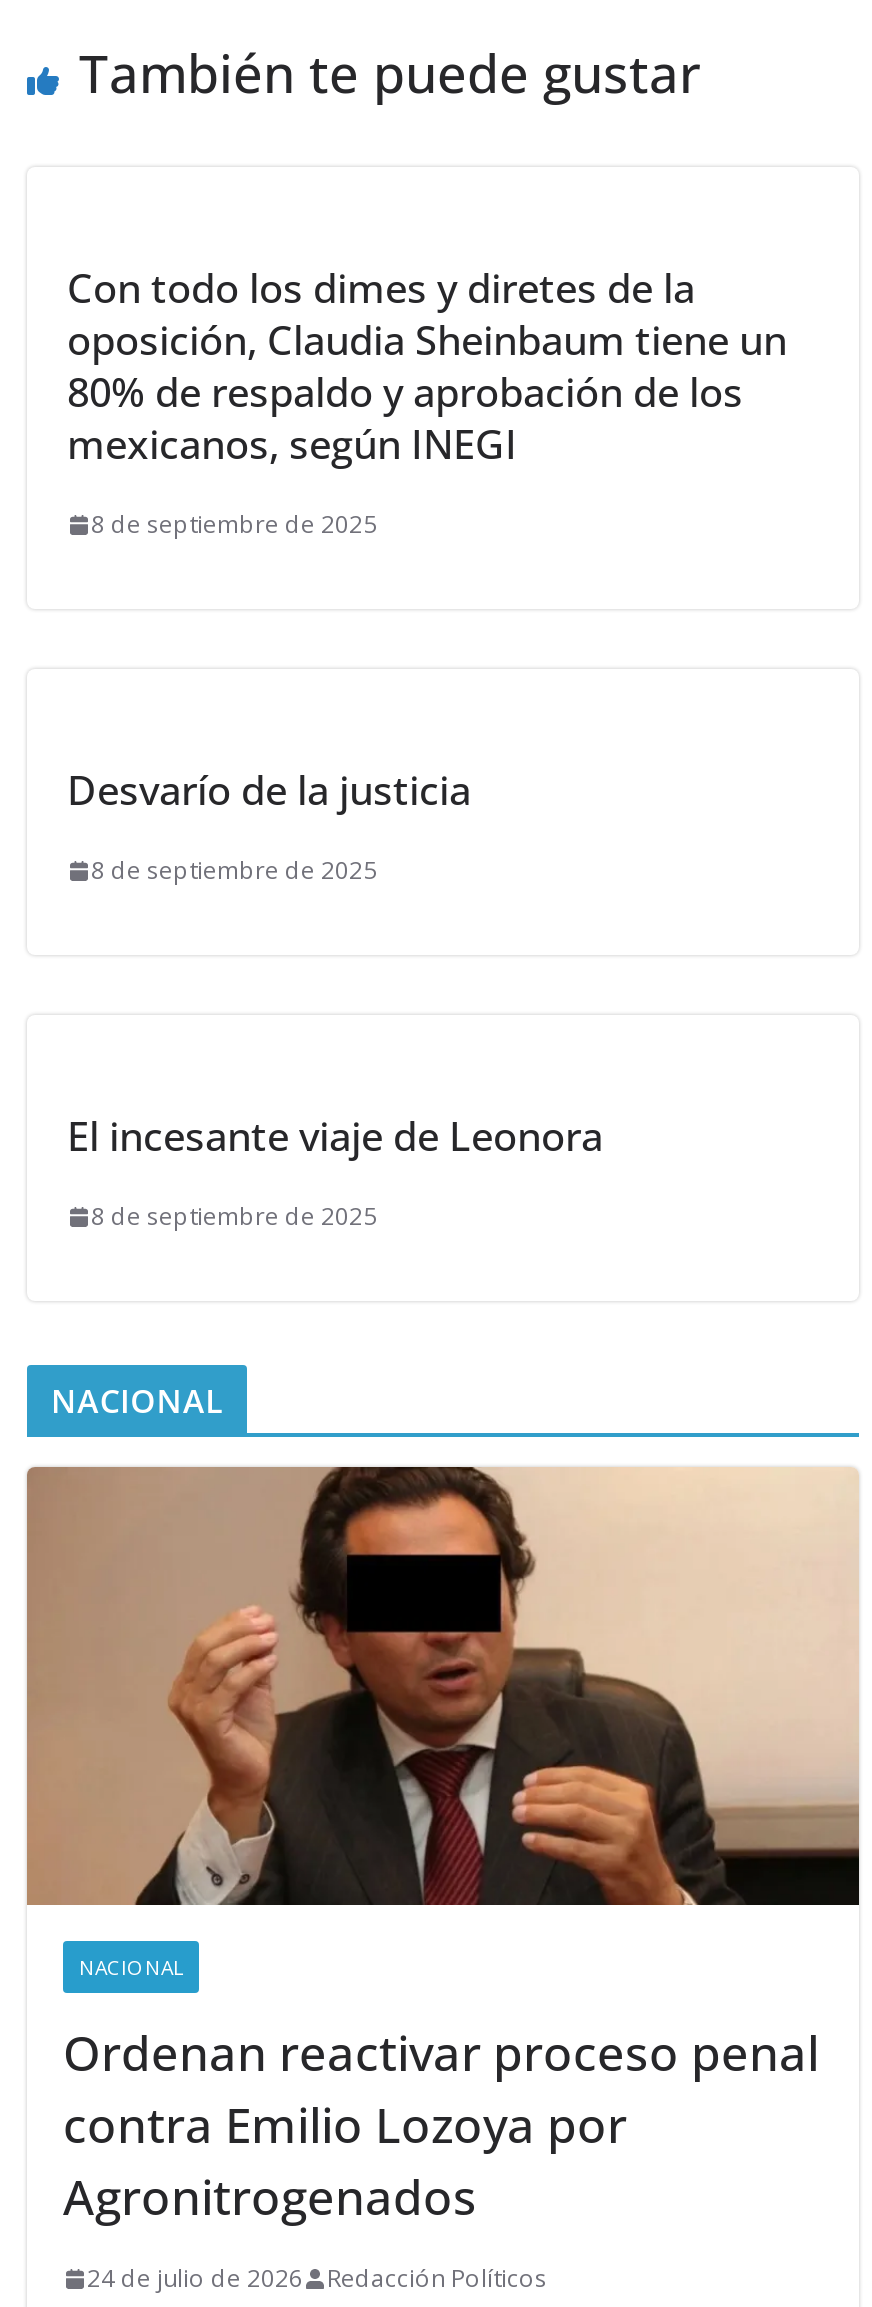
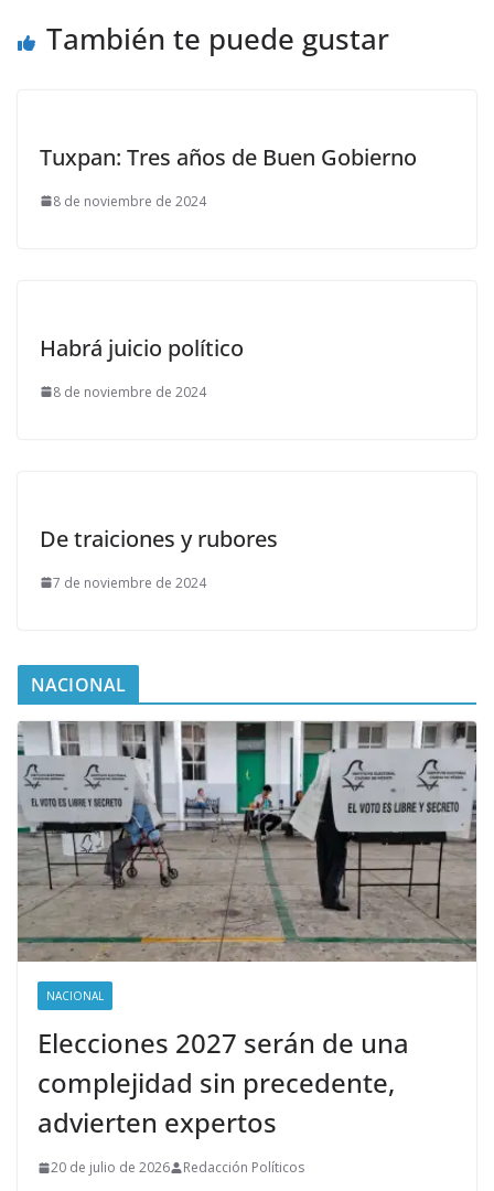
[67,262,787,472] Con todo los dimes y diretes de la | oposición, Claudia Sheinbaum tiene un | 80% de respaldo y aprobación de los | mexicanos, según INEGI -> [40,142,417,171] Tuxpan: Tres años de Buen Gobierno
[91,508,377,542] 8 de septiembre de 2025 -> [53,191,206,210] 8 de noviembre de 2024
[67,764,471,818] Desvarío de la justicia -> [40,332,244,362] Habrá juicio político
[91,854,377,888] 8 de septiembre de 2025 -> [53,382,206,401] 8 de noviembre de 2024
[67,1110,603,1164] El incesante viaje de Leonora -> [40,523,278,553] De traiciones y rubores
[91,1200,377,1234] 8 de septiembre de 2025 -> [53,573,206,592] 7 de noviembre de 2024
[25,1465,859,1905] [image] -> [17,720,477,963] [image]
[63,2019,819,2229] Ordenan reactivar proceso penal | contra Emilio Lozoya por | Agronitrogenados -> [37,1025,409,1140] Elecciones 2027 serán de una | complejidad sin precedente, | advierten expertos
[87,2261,547,2295] 24 de julio de 2026 Redacción Políticos -> [51,1158,304,1177] 20 de julio de 2026 Redacción Políticos

